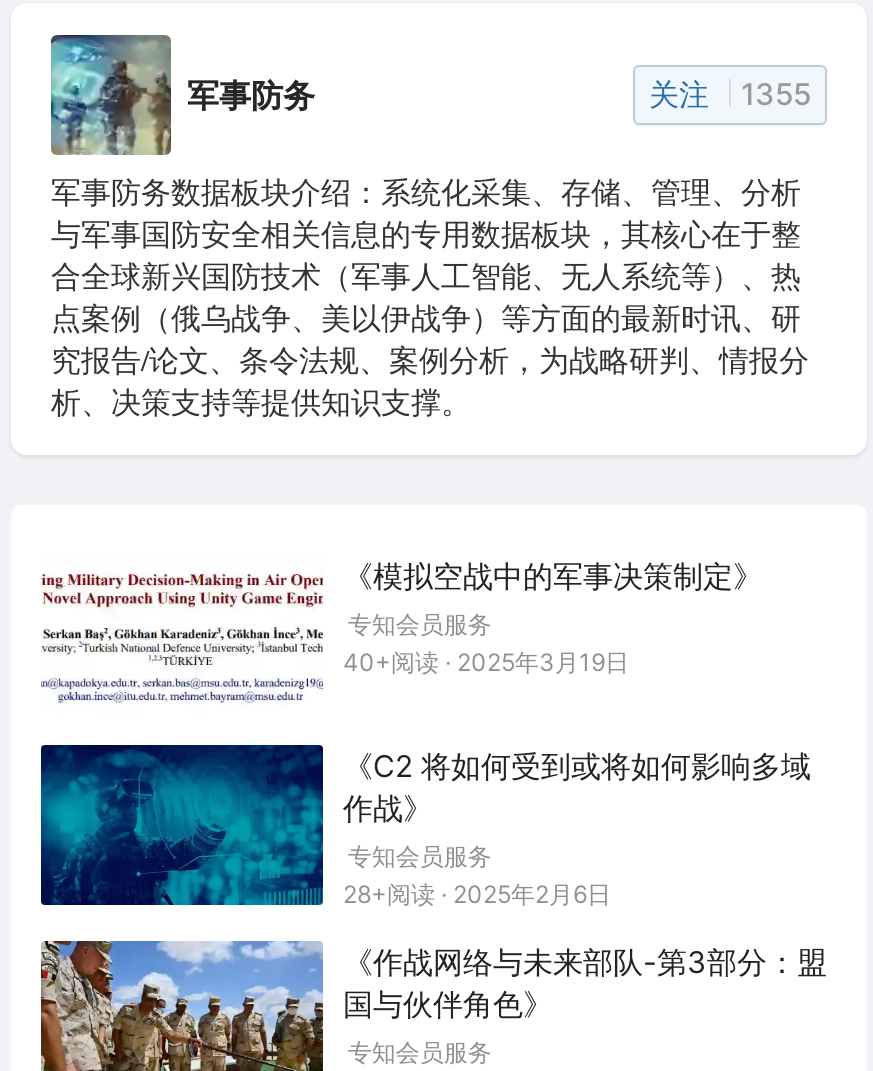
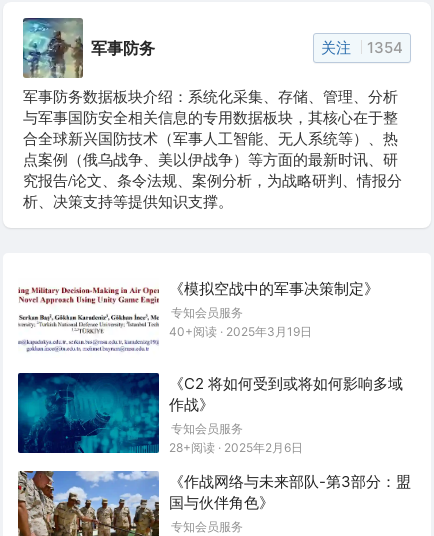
[649,74,811,112] 关注 1355 -> [321,38,403,57] 关注 1354

